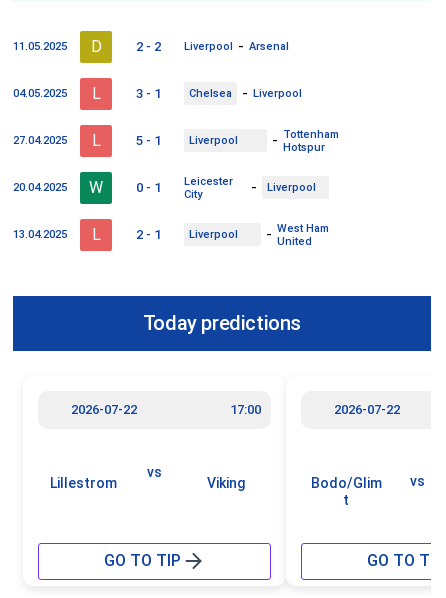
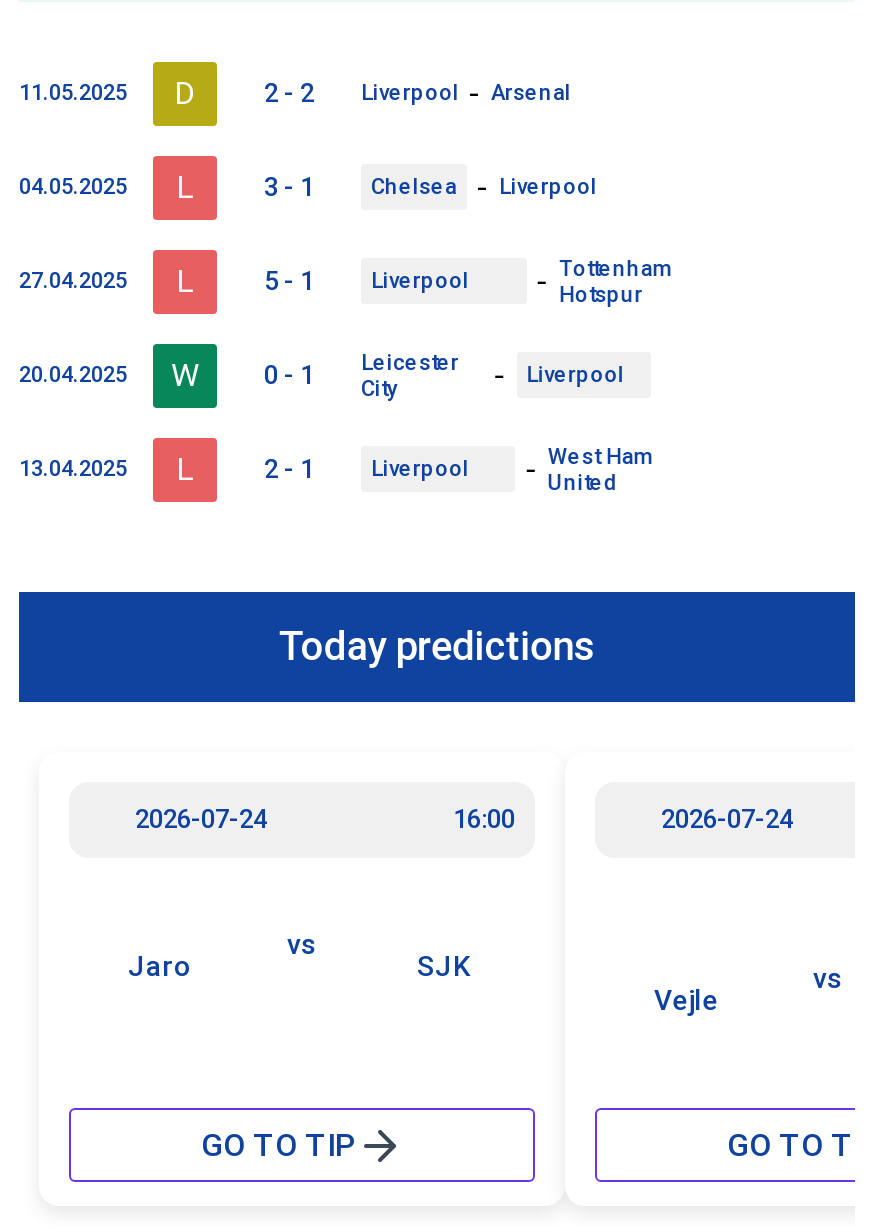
[71,401,261,416] 2026-07-22 | 17:00 -> [135,803,515,833] 2026-07-24 | 16:00
[334,401,400,416] 2026-07-22 -> [661,803,793,833] 2026-07-24
[50,474,117,490] Lillestrom -> [128,949,192,981] Jaro
[206,474,244,490] Viking -> [417,949,471,981] SJK
[311,474,382,507] Bodo/Glim | t -> [654,983,718,1015] Vejle

